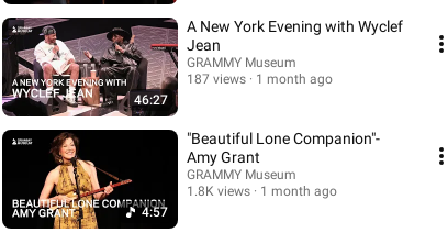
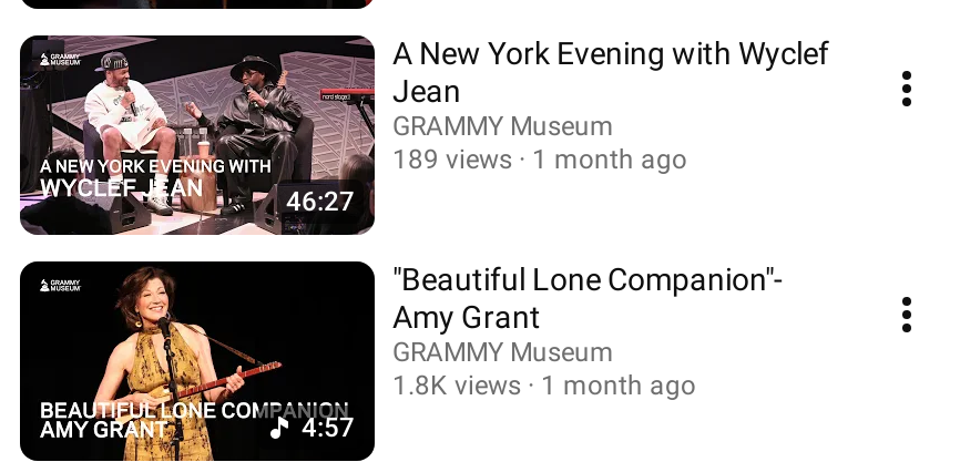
[187,71,333,86] 187 views 1 month ago -> [392,143,687,174] 189 views 1 month ago

